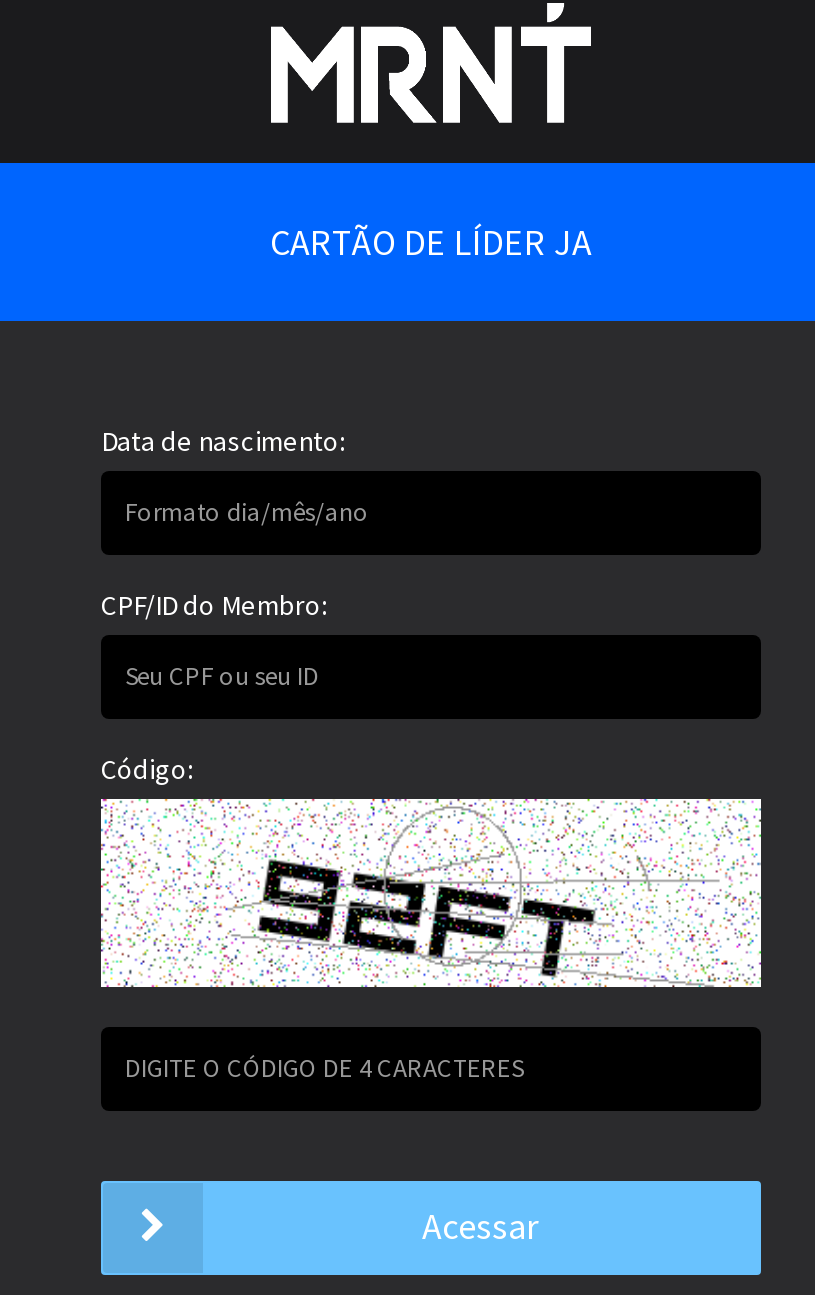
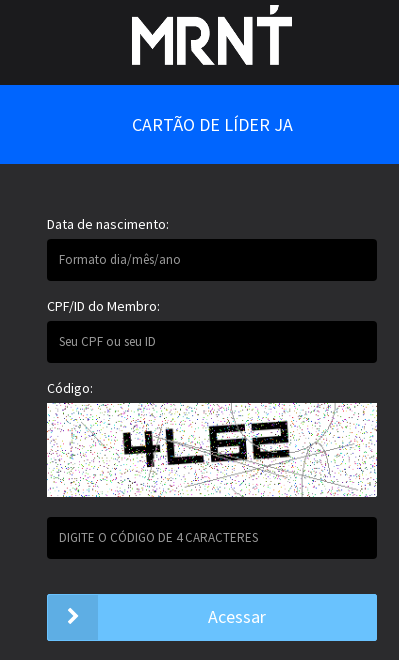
[101,799,761,987] [image] -> [47,402,377,497] [image]

